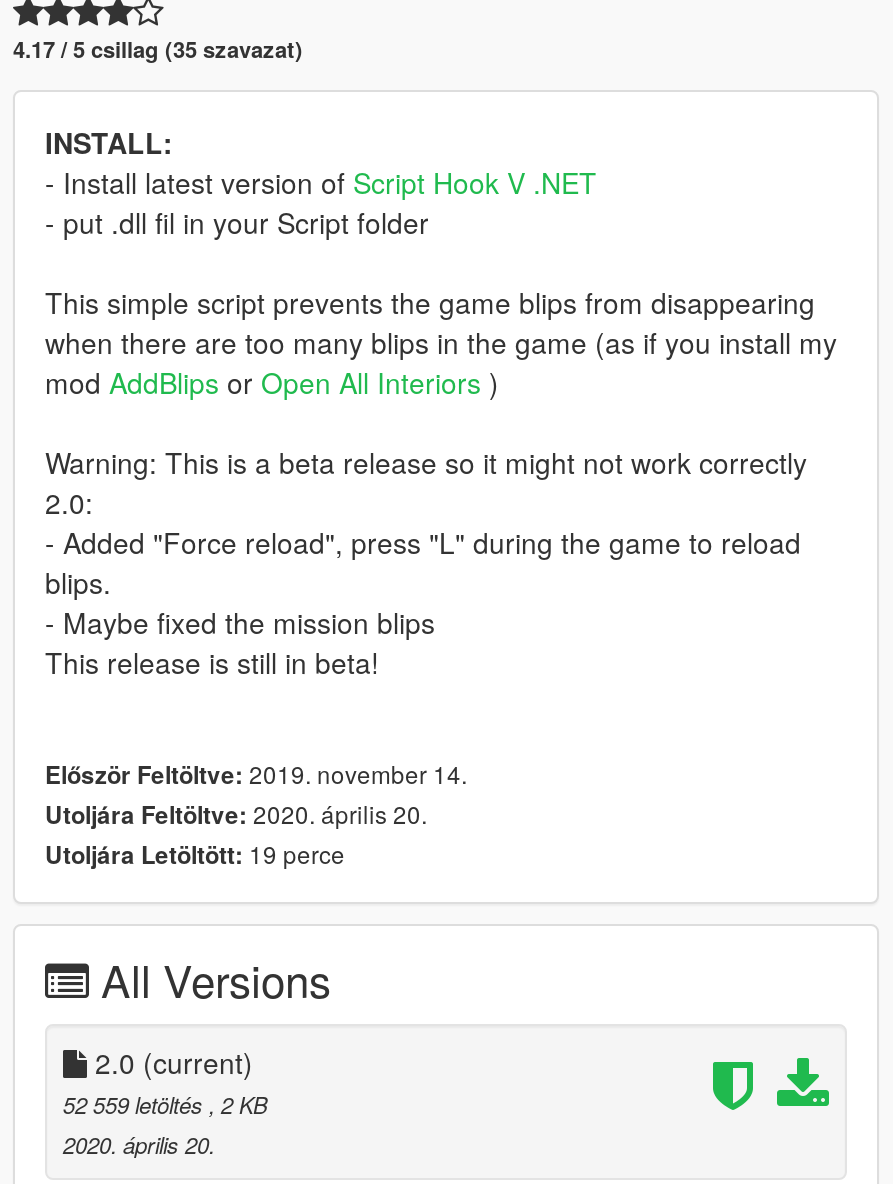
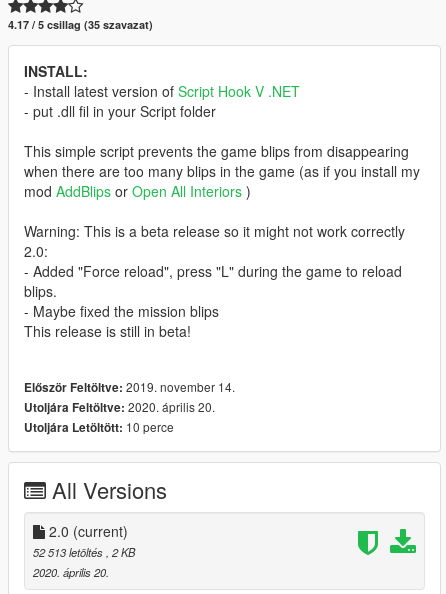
[45,835,345,871] Utoljára Letöltött: 19 perce -> [24,418,174,436] Utoljára Letöltött: 10 perce
[63,1087,267,1119] 52 559 letöltés, 2 KB -> [33,544,135,560] 52 513 letöltés, 2 KB

